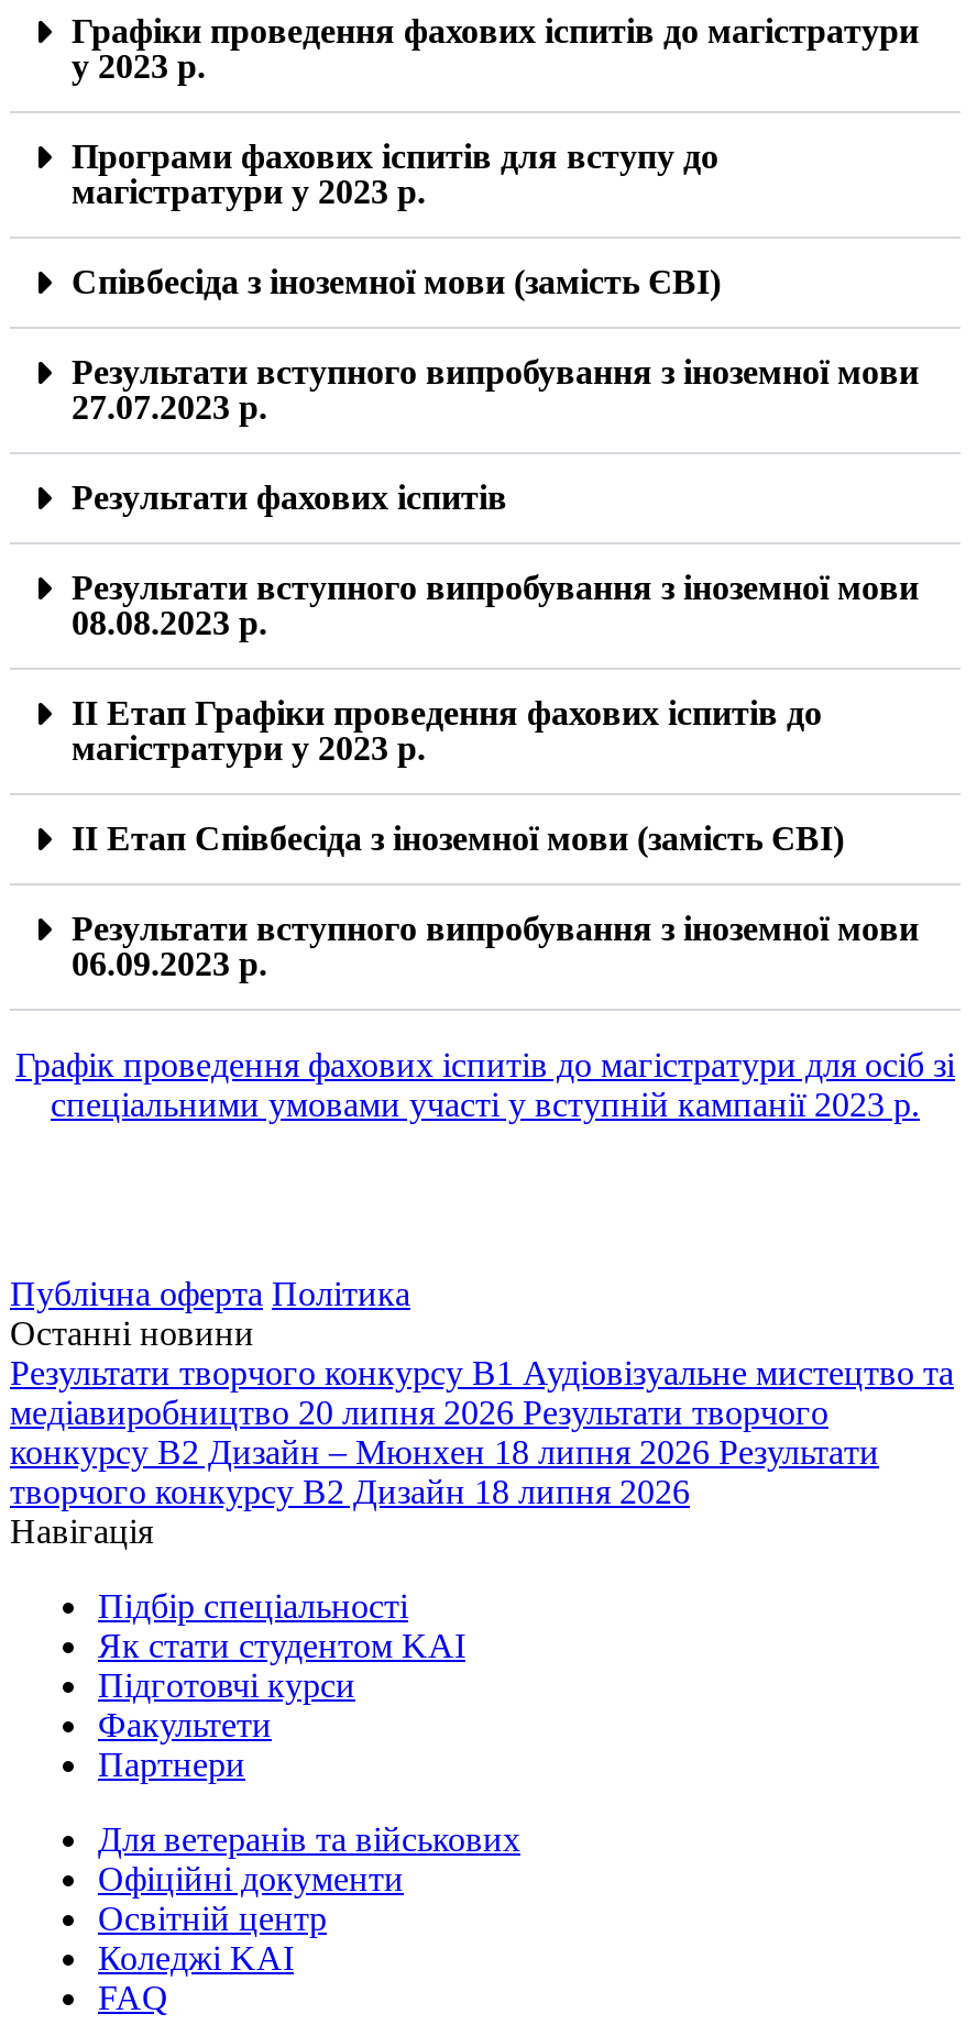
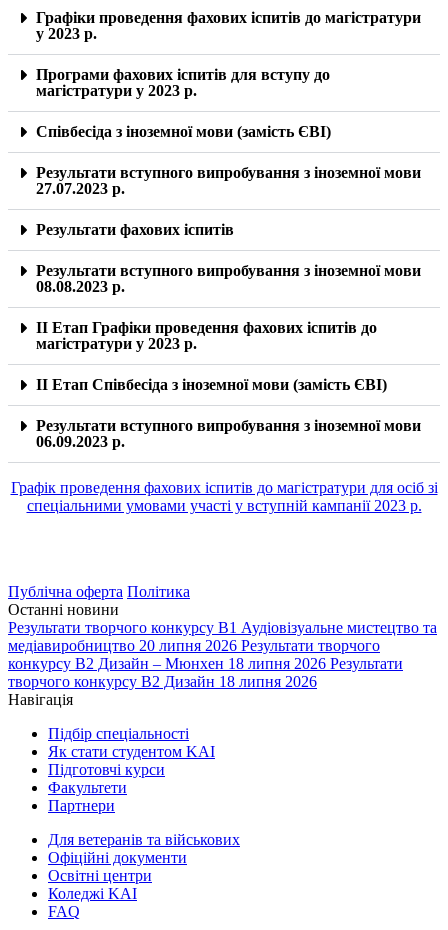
[98,1899,327,1937] Освітній центр -> [48,867,152,884] Освітні центри

